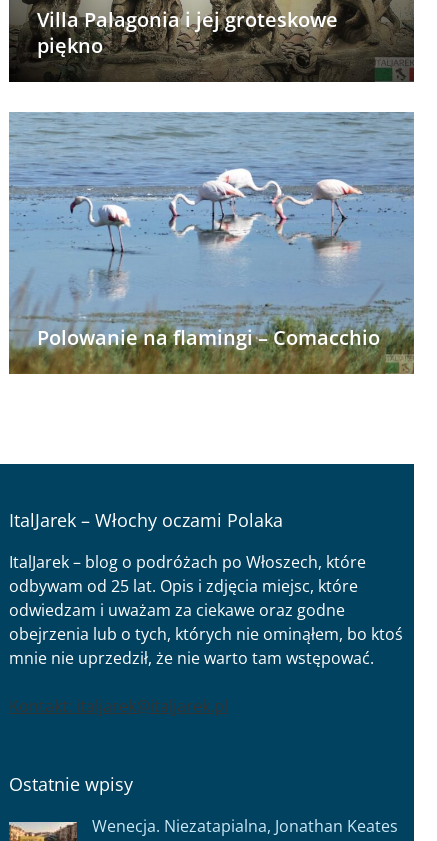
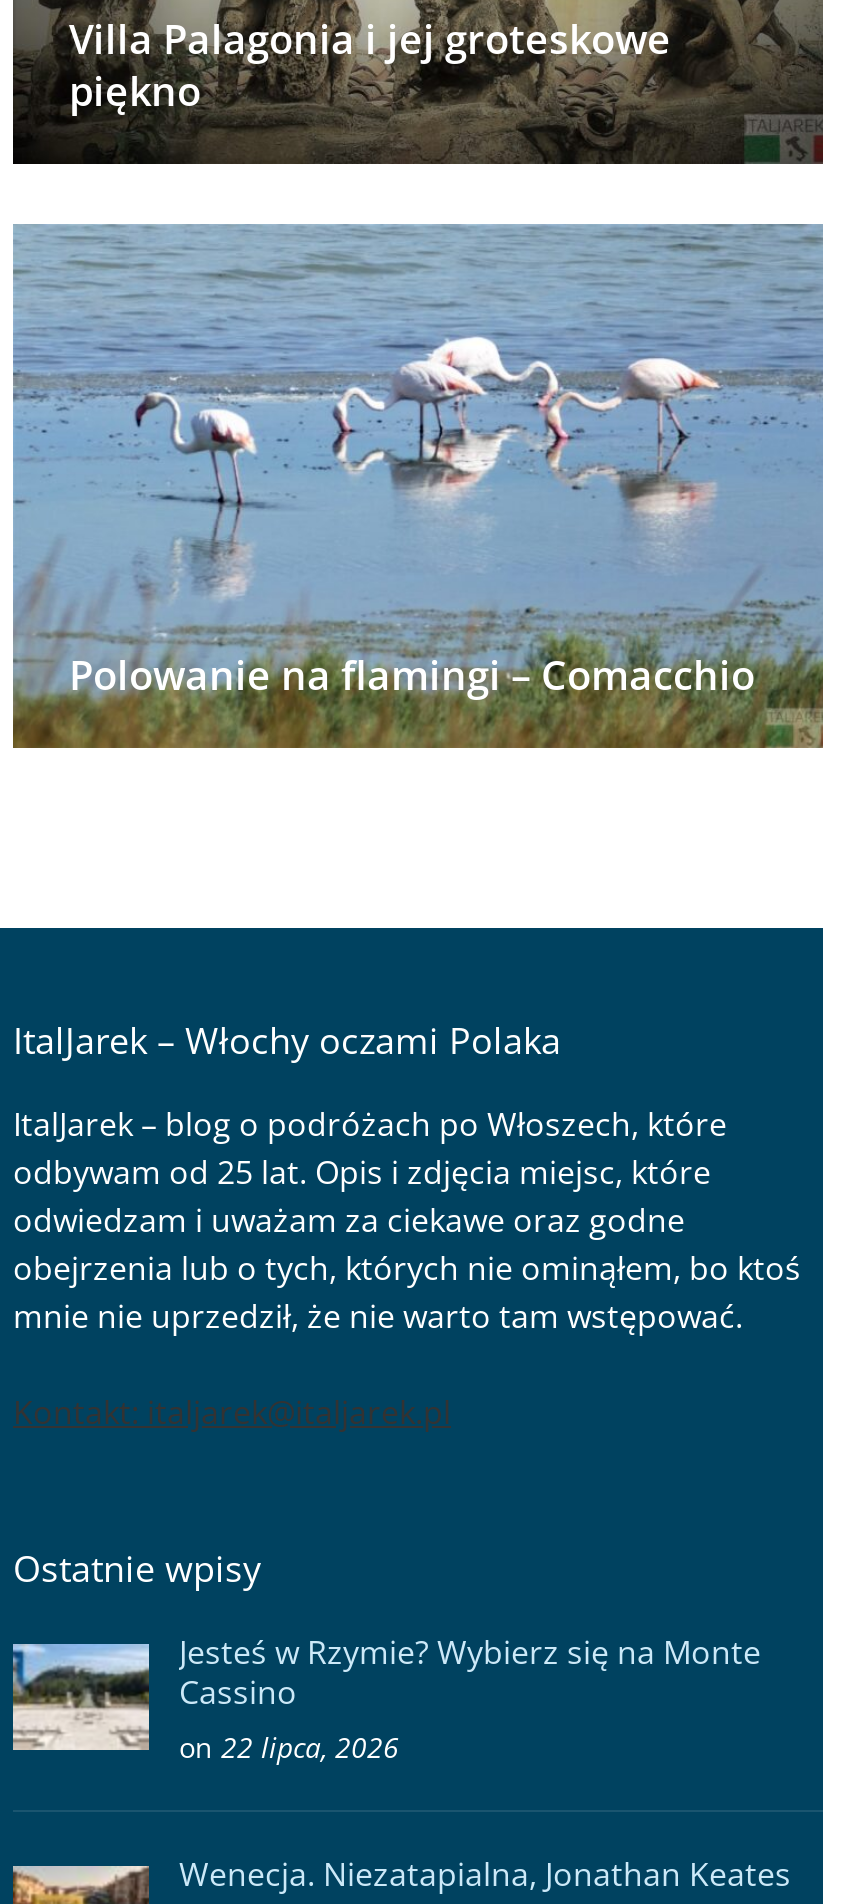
none -> [11,1629,761,1765] [image] | Jesteś w Rzymie? Wybierz się na Monte | Cassino | on 22 lipca, 2026

